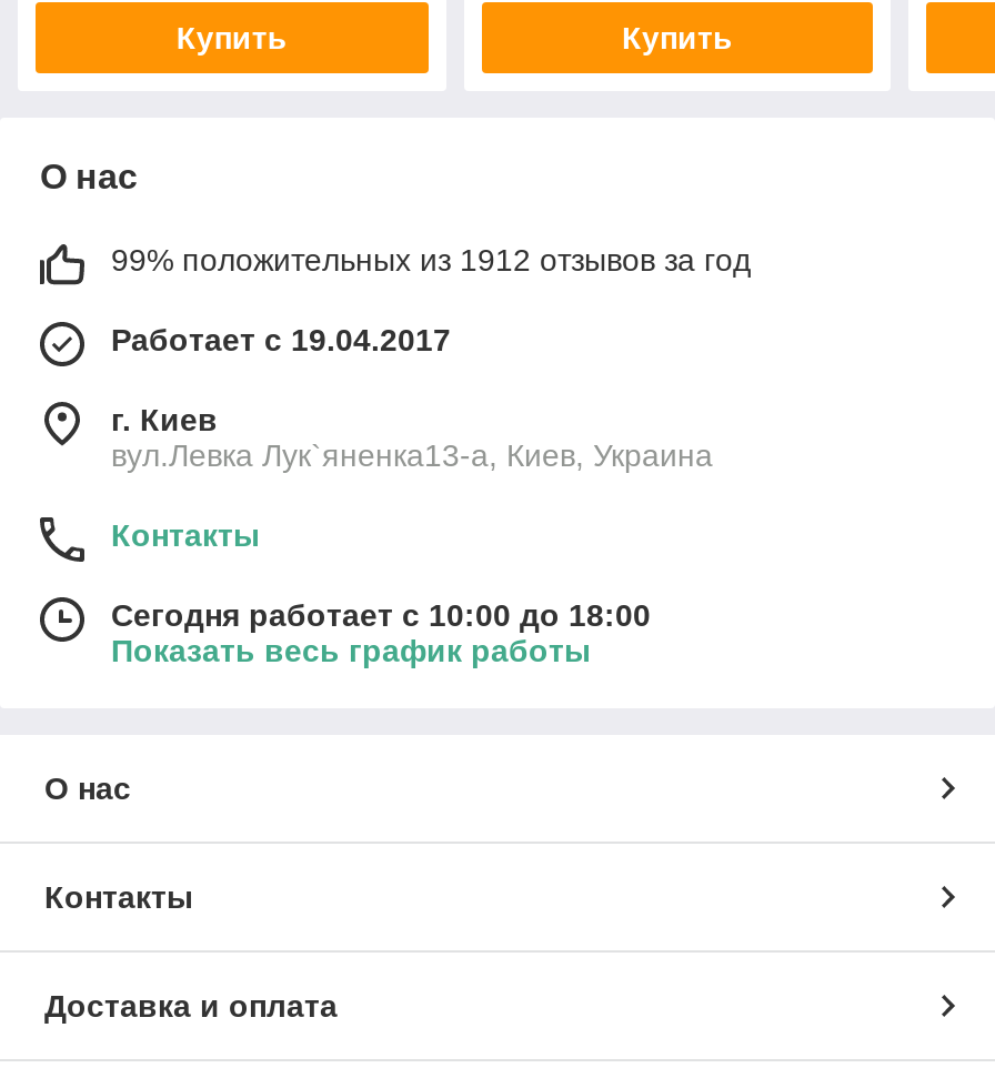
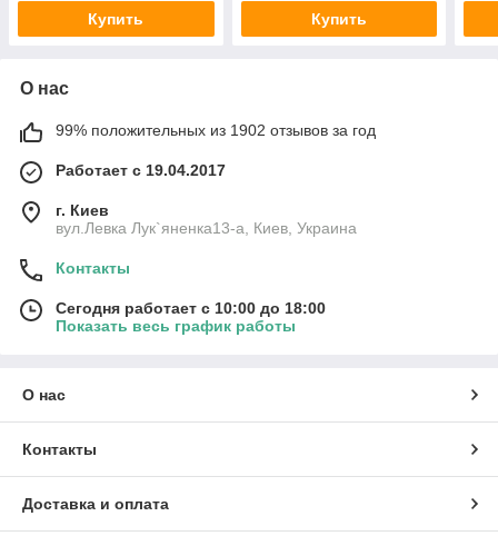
[111,243,751,278] 99% положительных из 1912 отзывов за год -> [56,122,376,139] 99% положительных из 1902 отзывов за год

